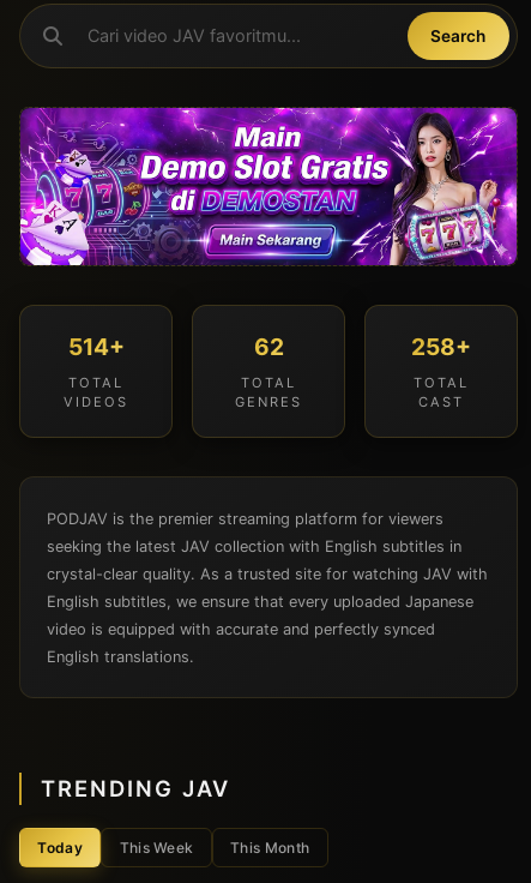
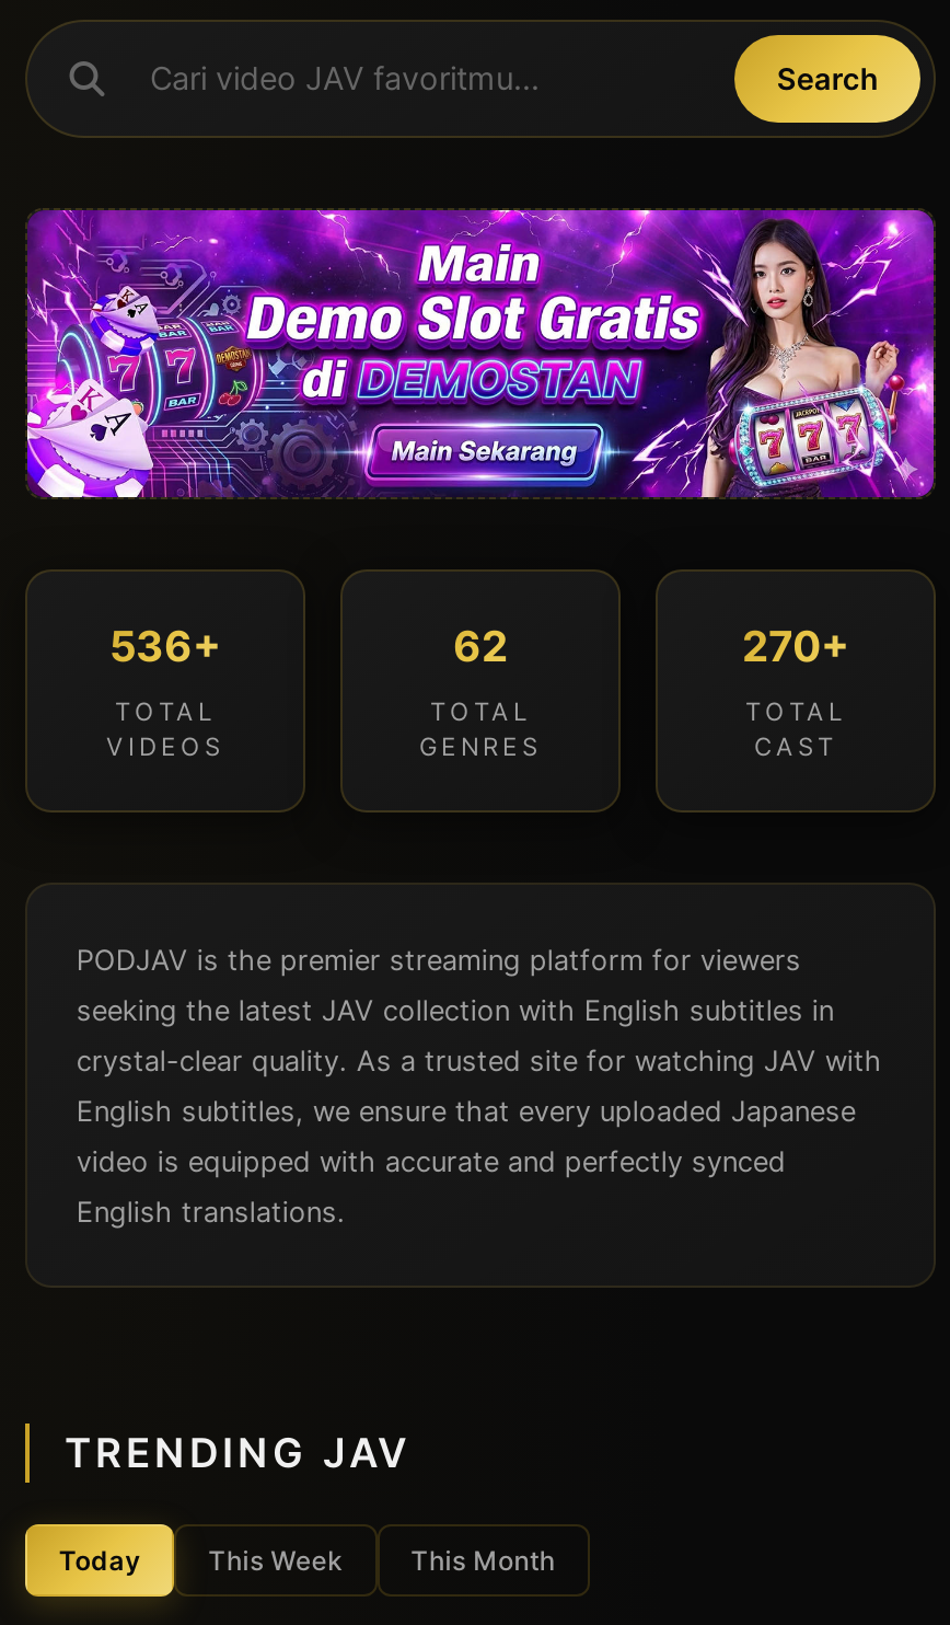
[68,333,124,362] 514+ -> [109,621,221,673] 536+
[411,333,471,362] 258+ -> [742,621,849,673] 270+

